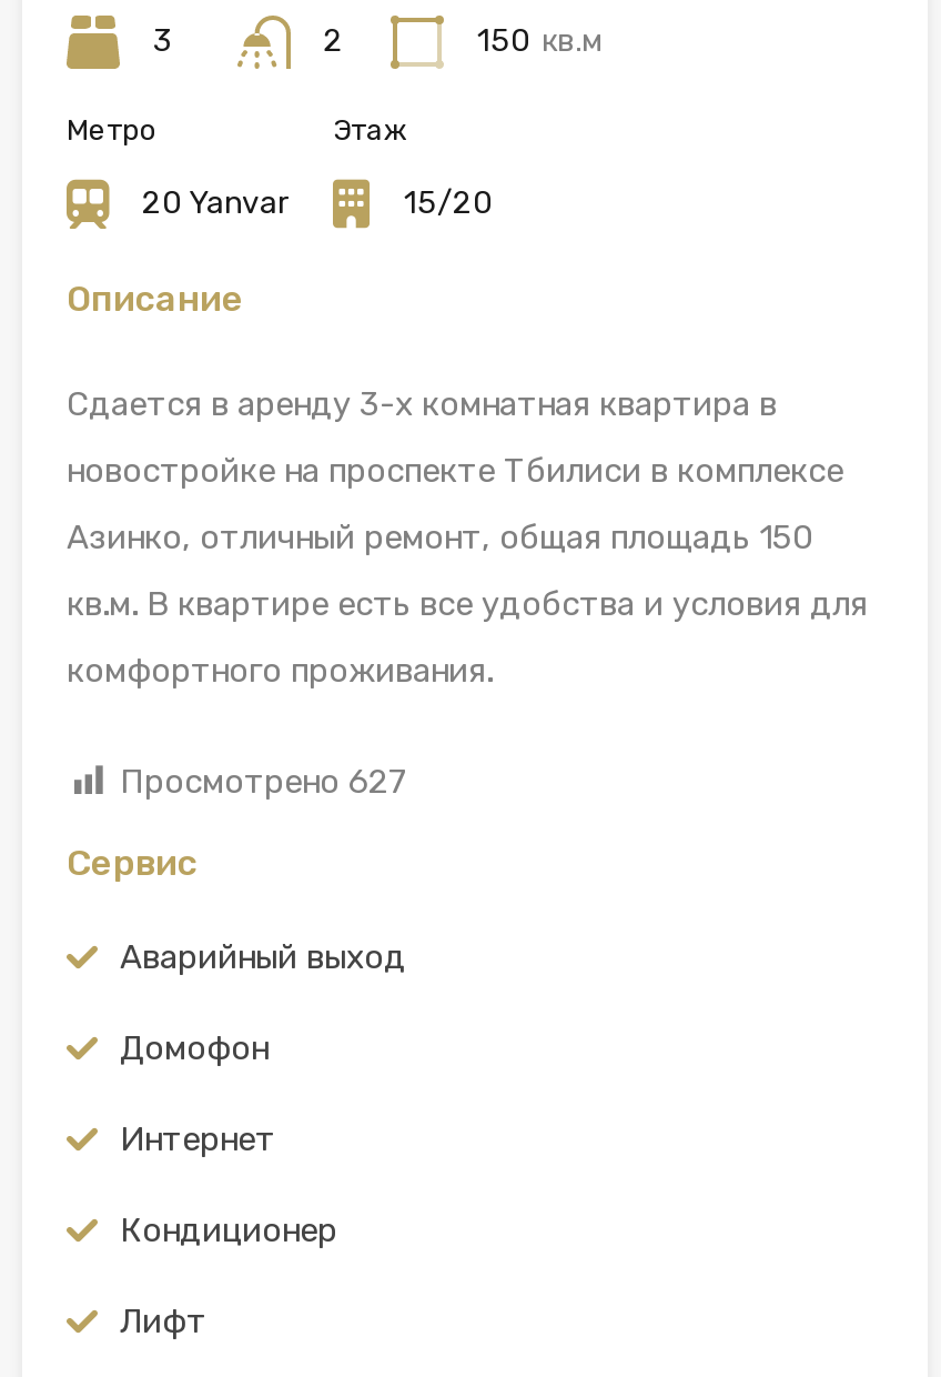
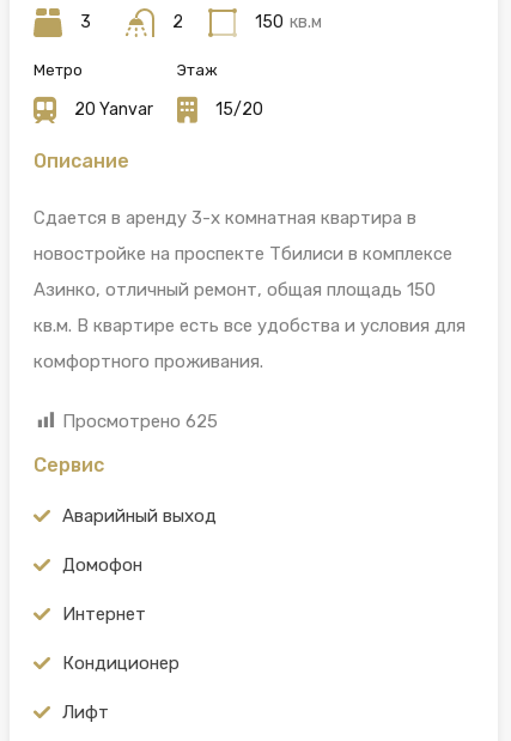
[120,762,408,802] Просмотрено 627 -> [62,411,218,432] Просмотрено 625

